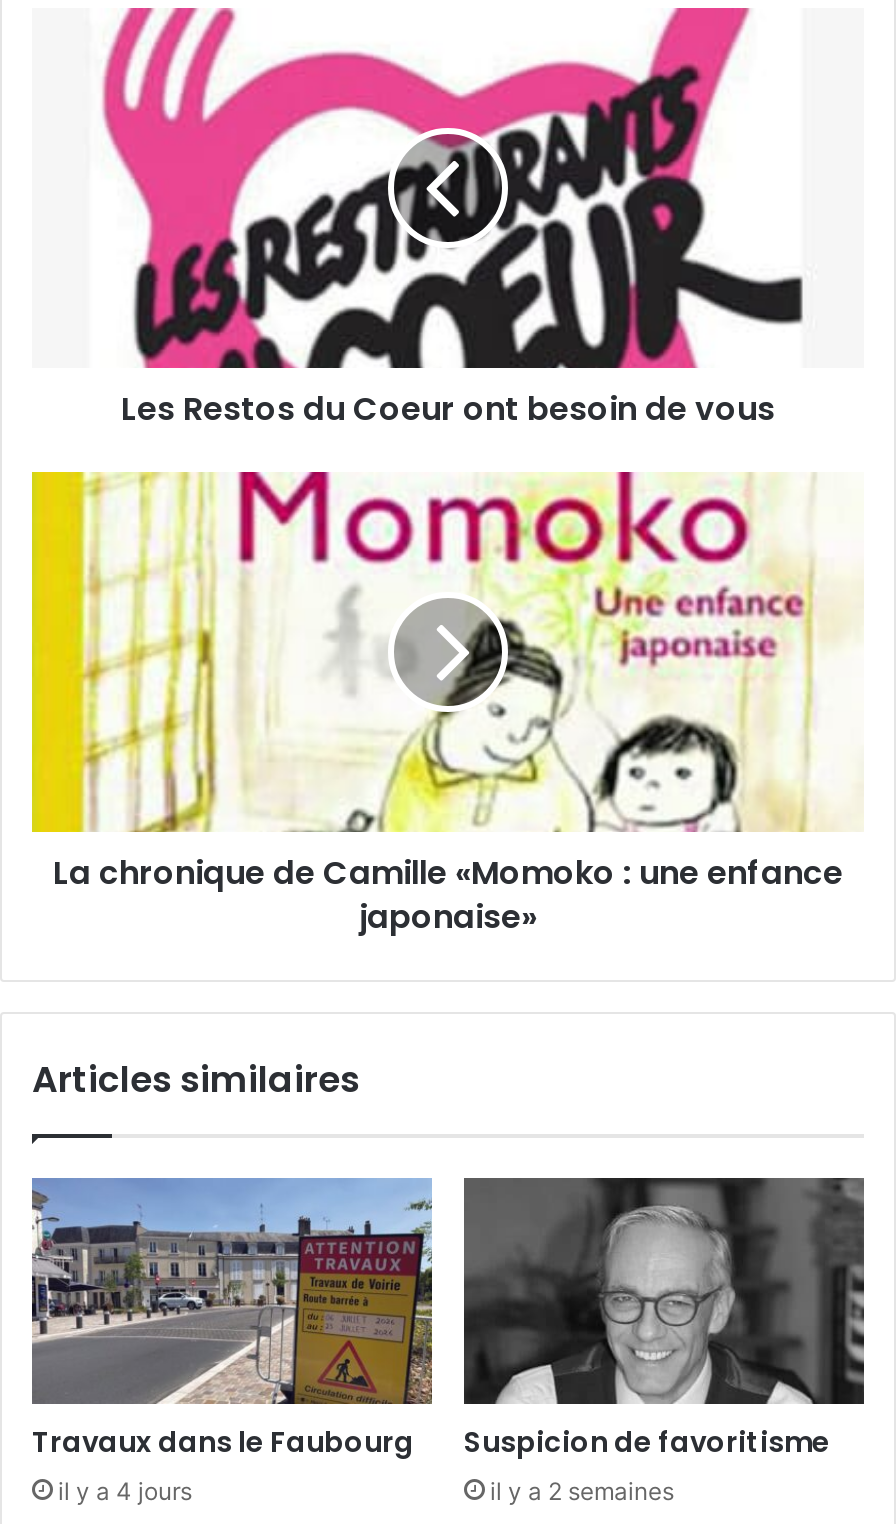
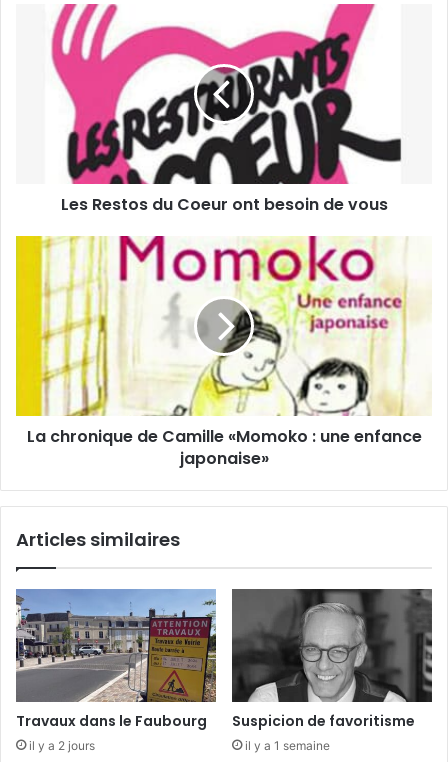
[58,1475,192,1505] il y a 4 jours -> [29,738,95,753] il y a 2 jours
[490,1475,674,1505] il y a 2 semaines -> [245,738,330,753] il y a 1 semaine

